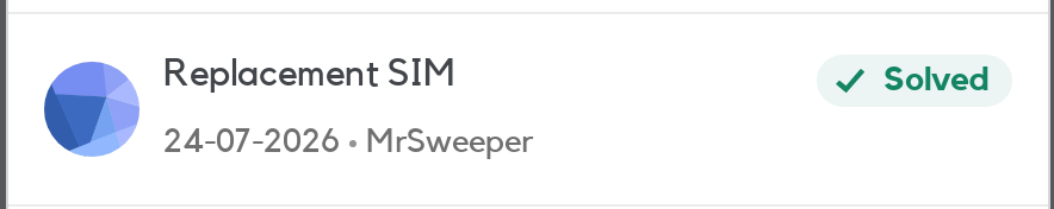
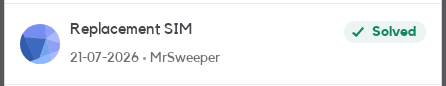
[163,126,533,159] 24-07-2026 MrSweeper -> [70,51,220,65] 21-07-2026 MrSweeper

